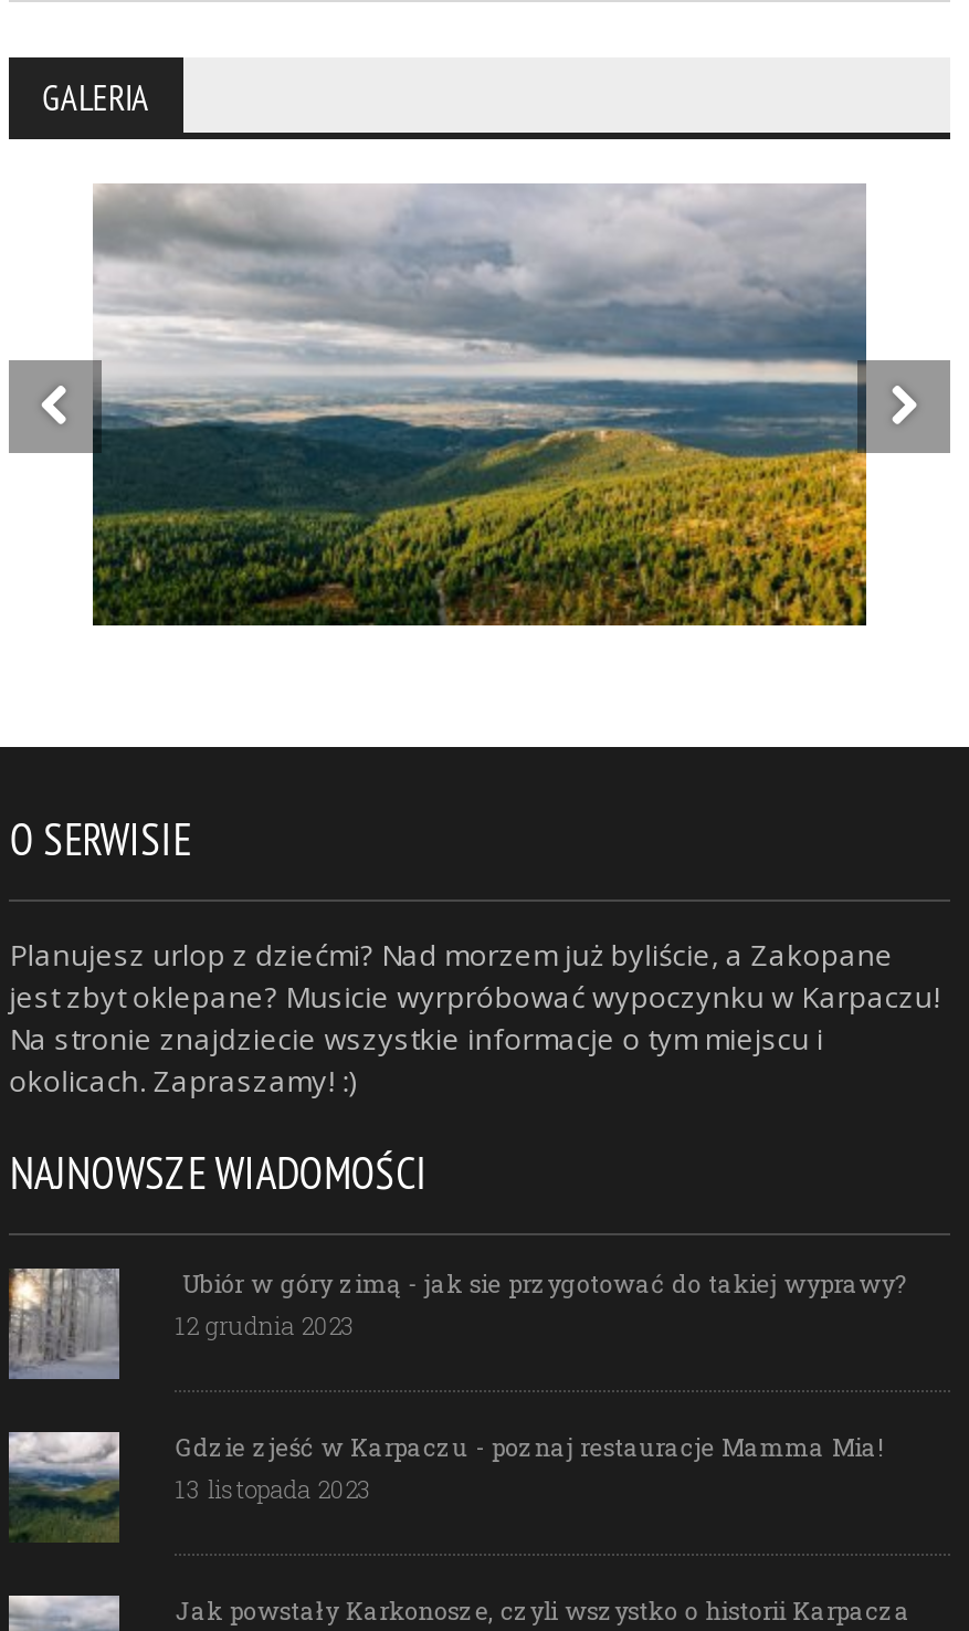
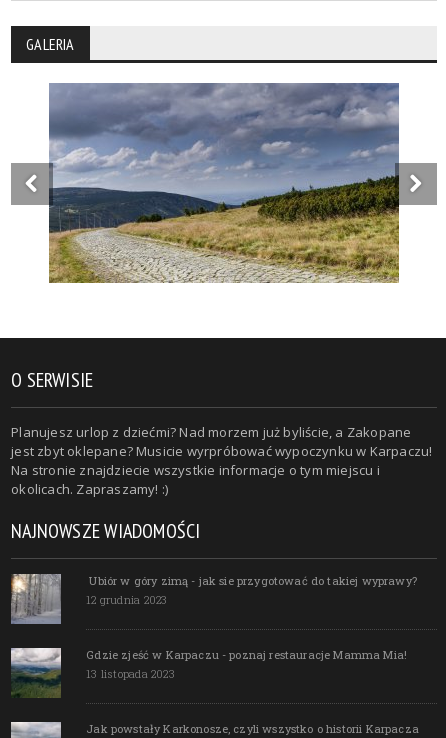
[91,183,868,628] [image] -> [48,83,400,284] [image]

